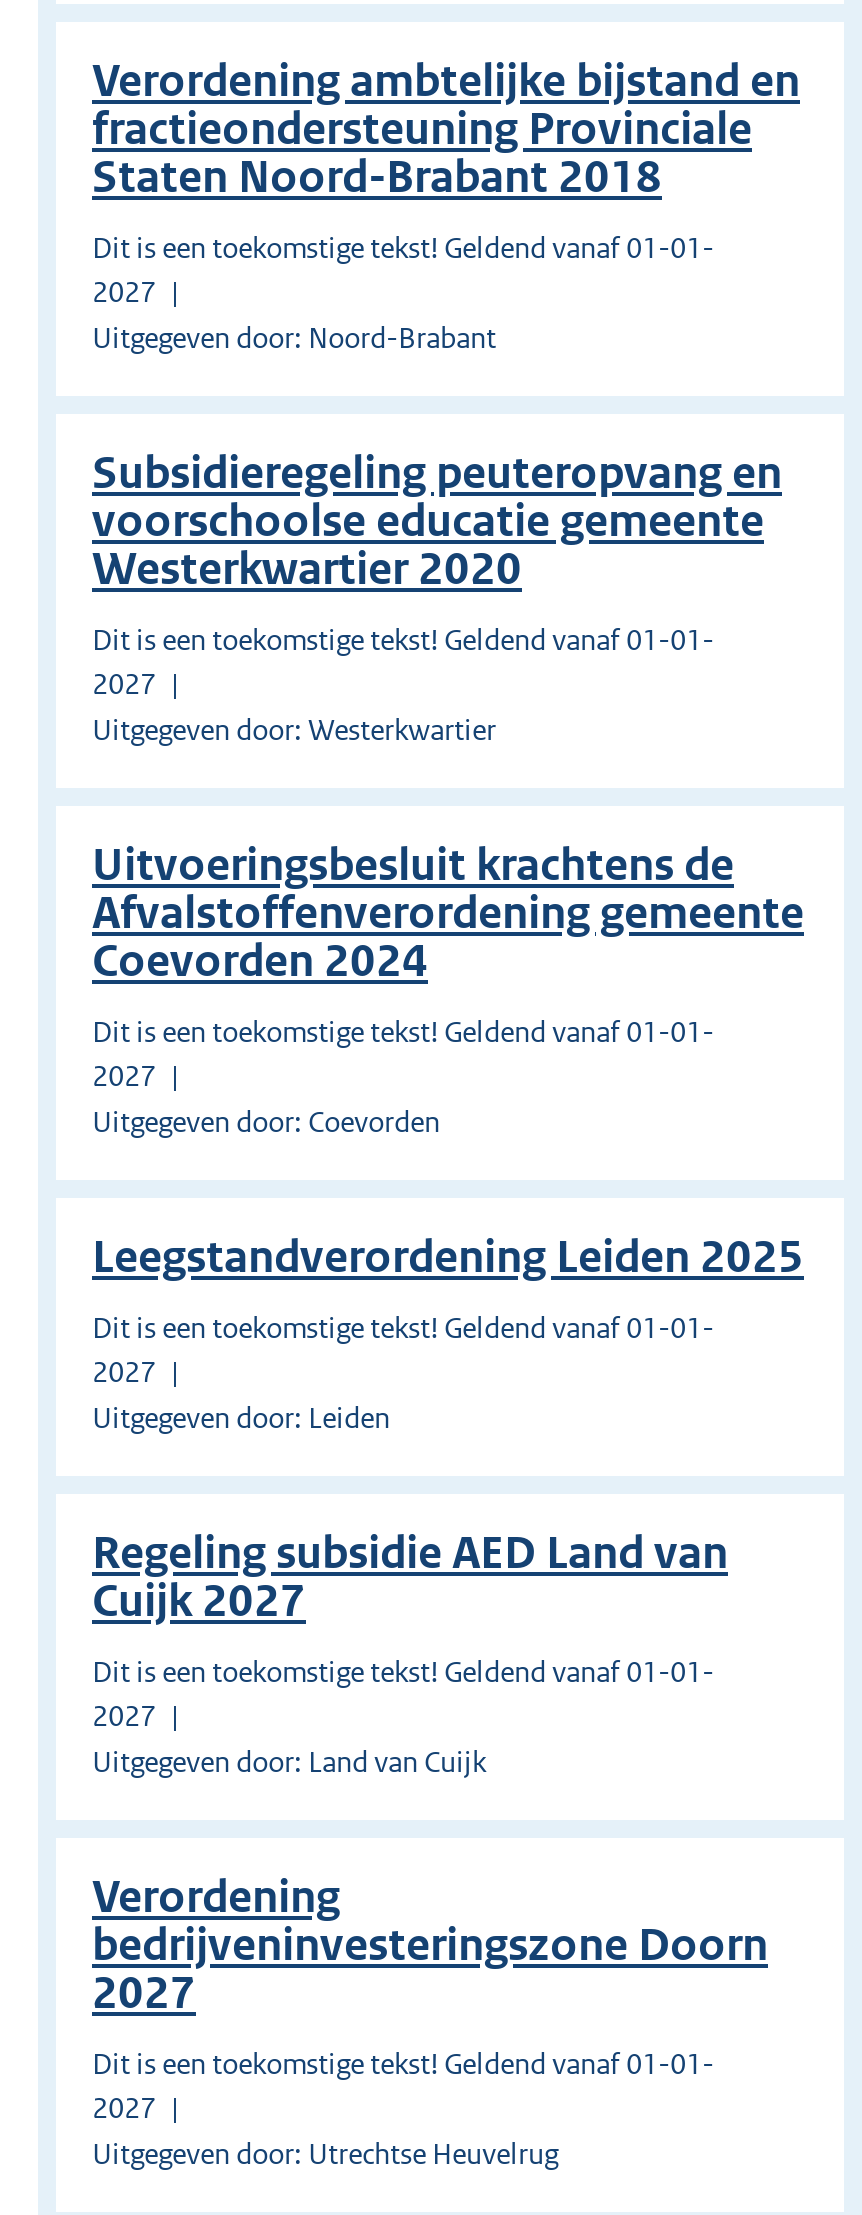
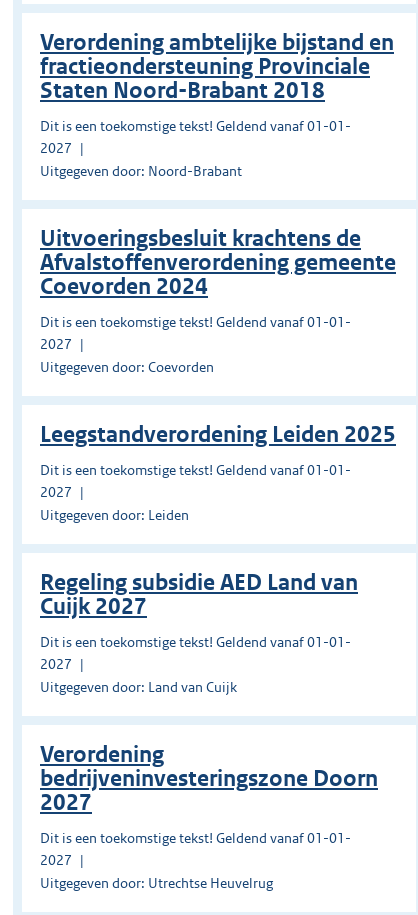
[92,447,782,749] Subsidieregeling peuteropvang en | voorschoolse educatie gemeente | Westerkwartier 2020 | Dit is een toekomstige tekst! Geldend vanaf 01-01- | 2027 | Uitgegeven door: Westerkwartier -> none

